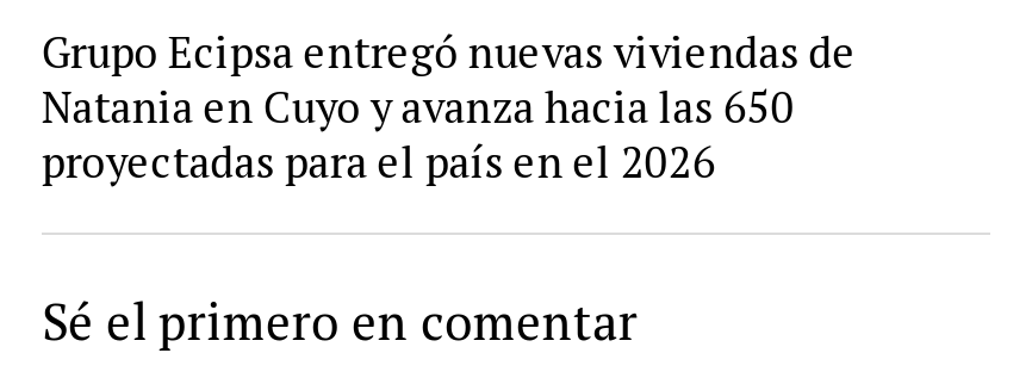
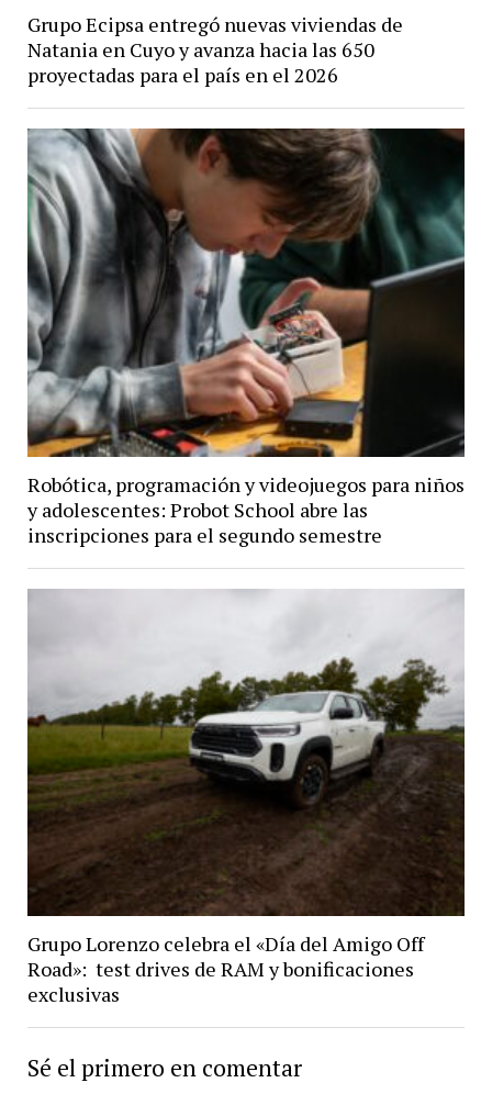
none -> [26,127,466,548] [image] | Robótica, programación y videojuegos para niños | y adolescentes: Probot School abre las | inscripciones para el segundo semestre
none -> [26,589,466,1007] [image] | Grupo Lorenzo celebra el «Día del Amigo Off | Road»: test drives de RAM y bonificaciones | exclusivas

